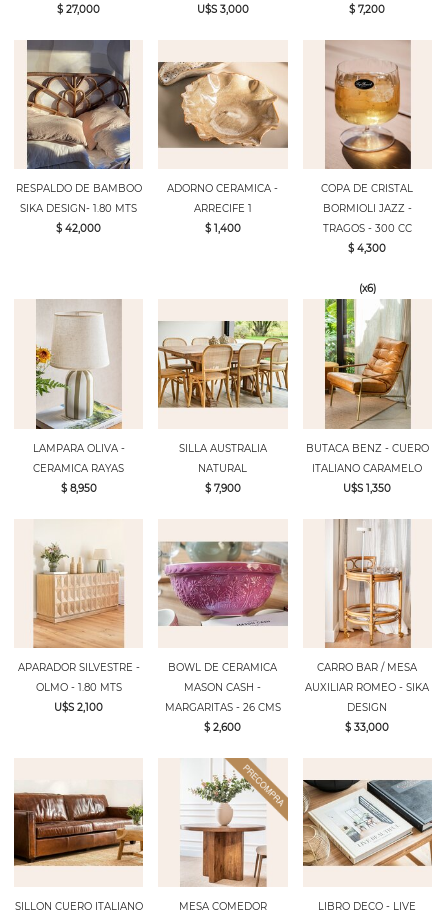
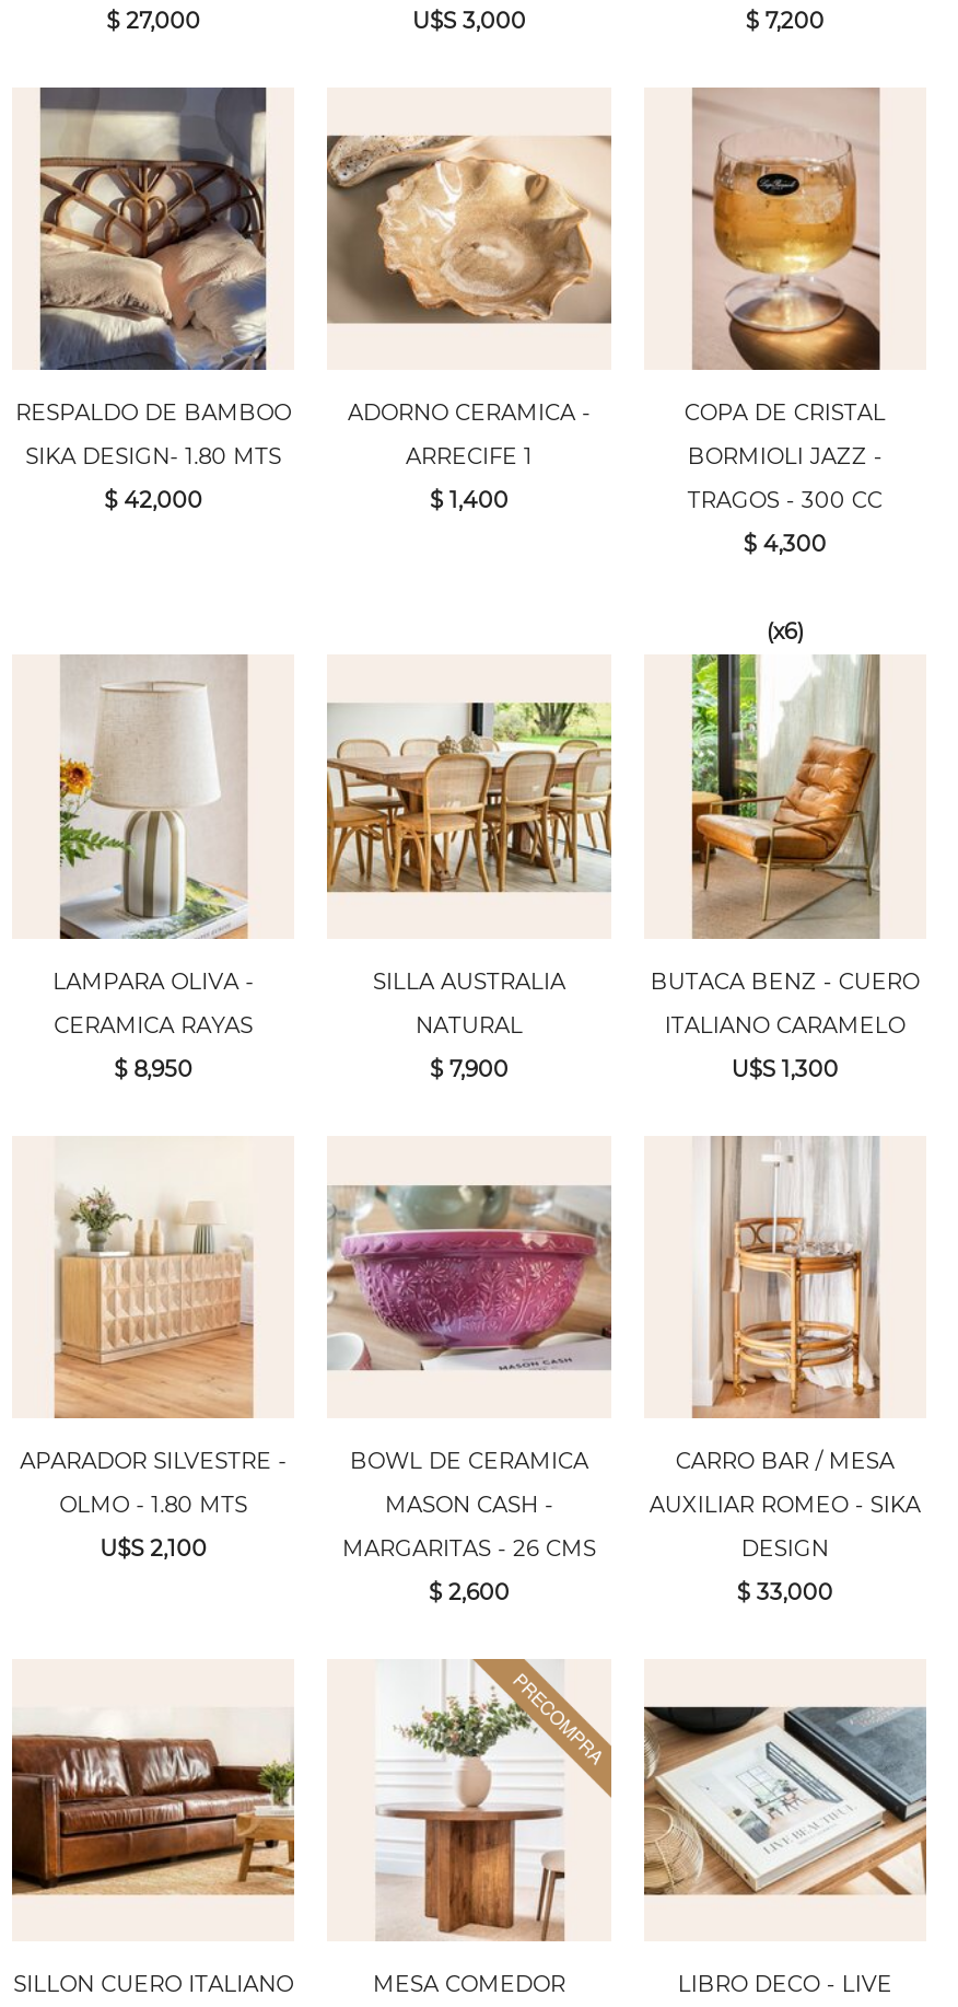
[343,482,391,495] U$S 1,350 -> [731,1054,838,1083] U$S 1,300

